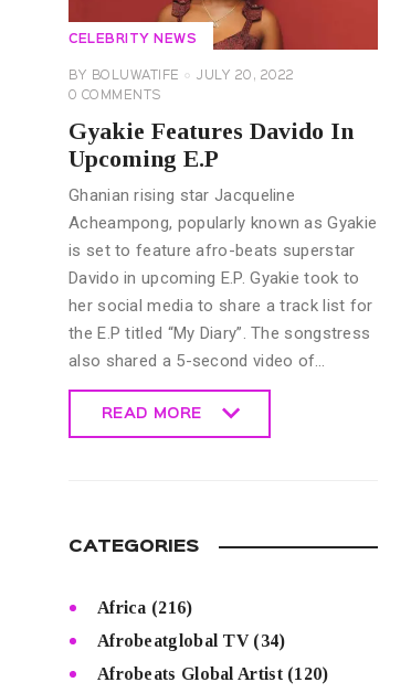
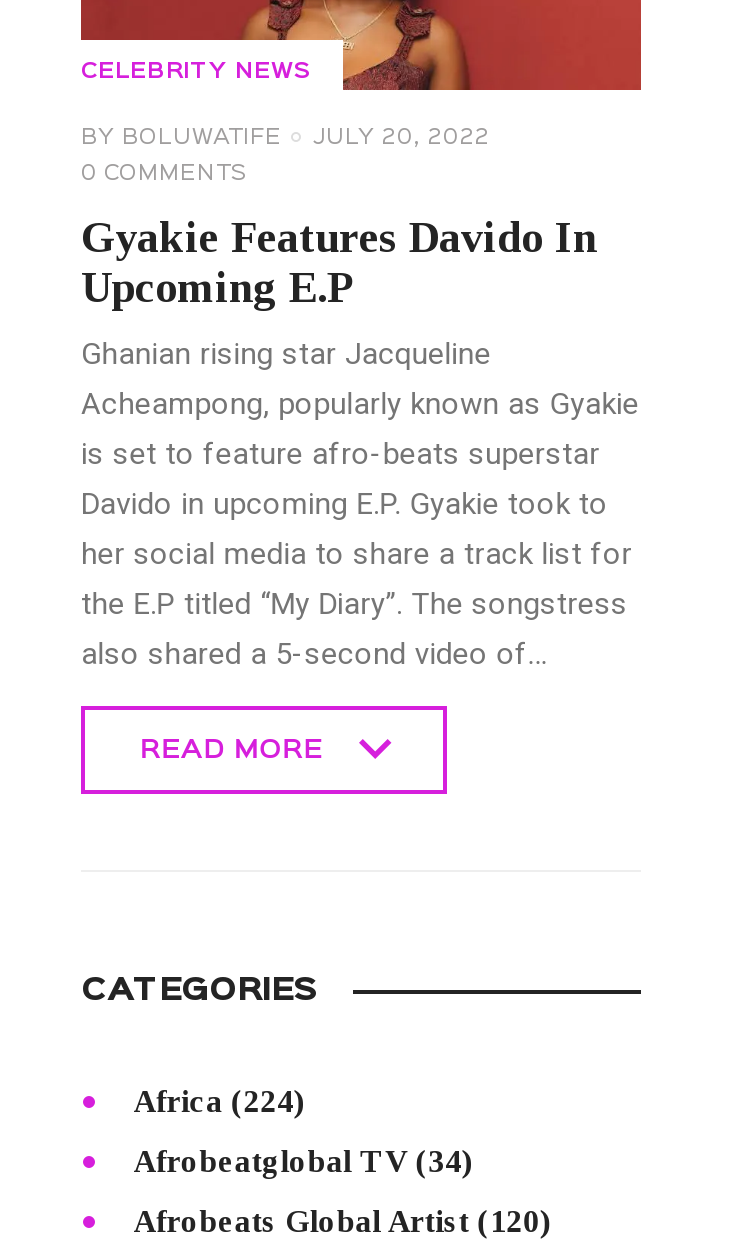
[97,598,193,617] Africa (216) -> [133,1084,306,1118] Africa (224)

